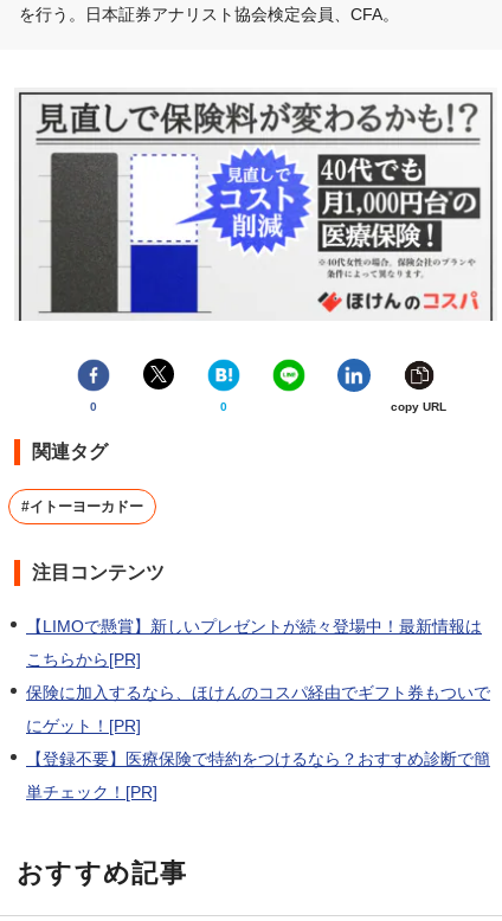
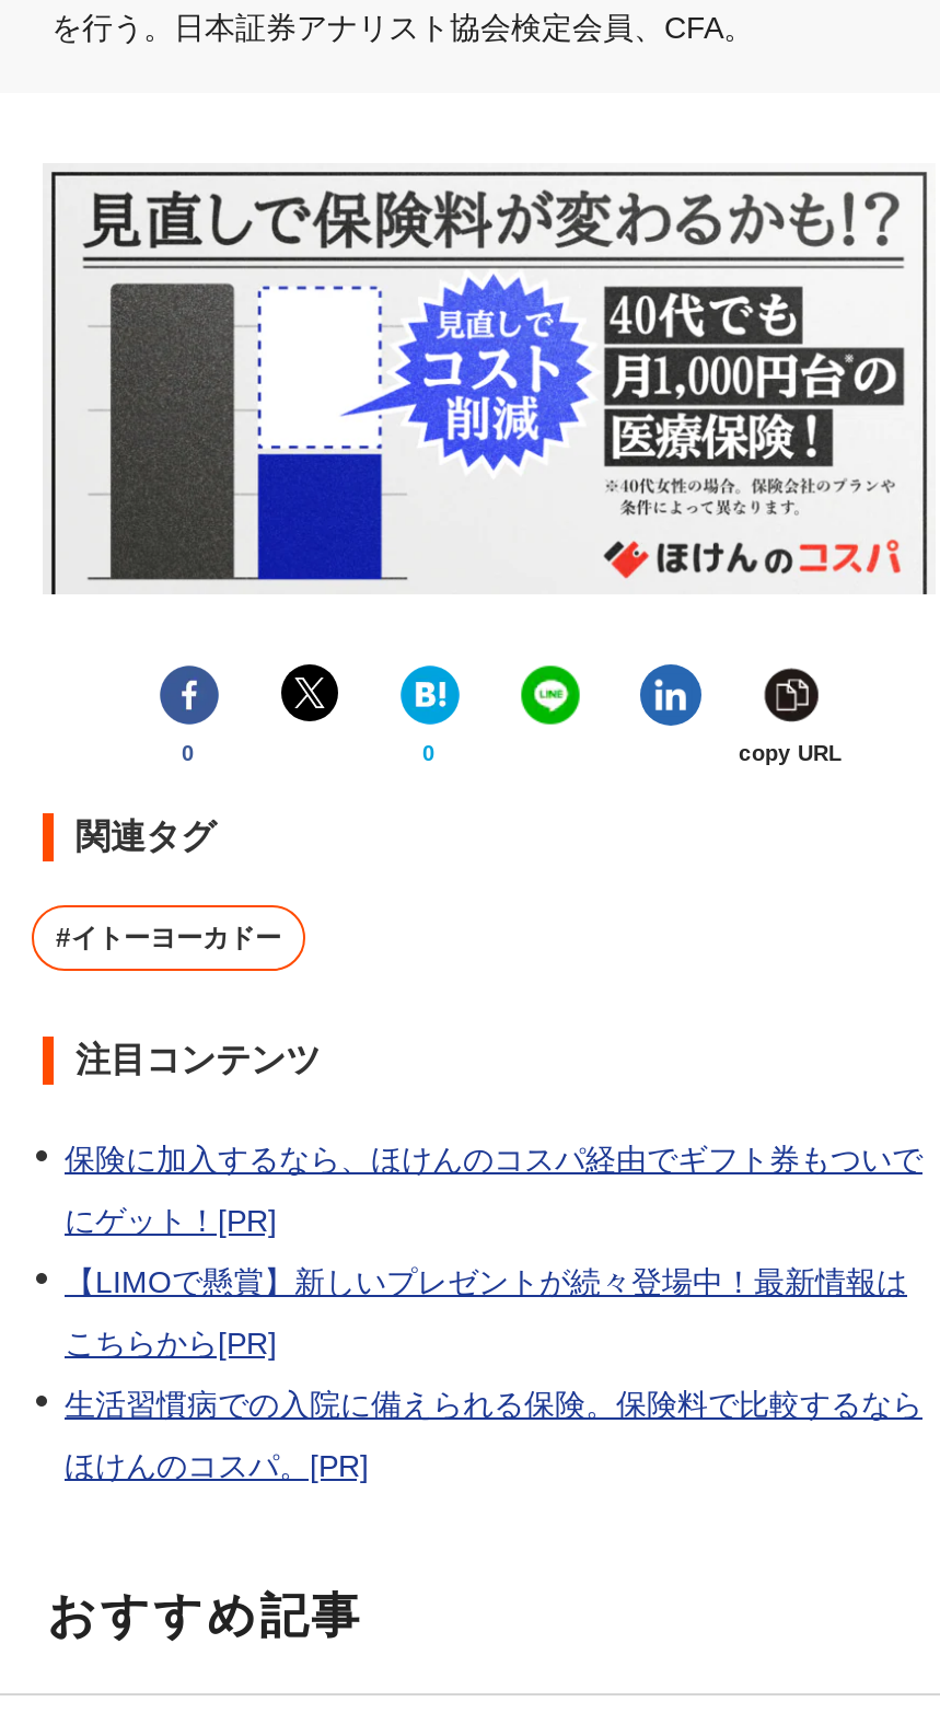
moved [26,617,482,669] -> [65,1263,907,1360]: 【LIMOで懸賞】新しいプレゼントが続々登場中！最新情報は | こちらから[PR]
moved [26,683,490,735] -> [65,1141,922,1237]: 保険に加入するなら、ほけんのコスパ経由でギフト券もついで | にゲット！[PR]
[26,749,490,802] 【登録不要】医療保険で特約をつけるなら？おすすめ診断で簡 | 単チェック！[PR] -> [65,1386,922,1482] 生活習慣病での入院に備えられる保険。保険料で比較するなら | ほけんのコスパ。[PR]

